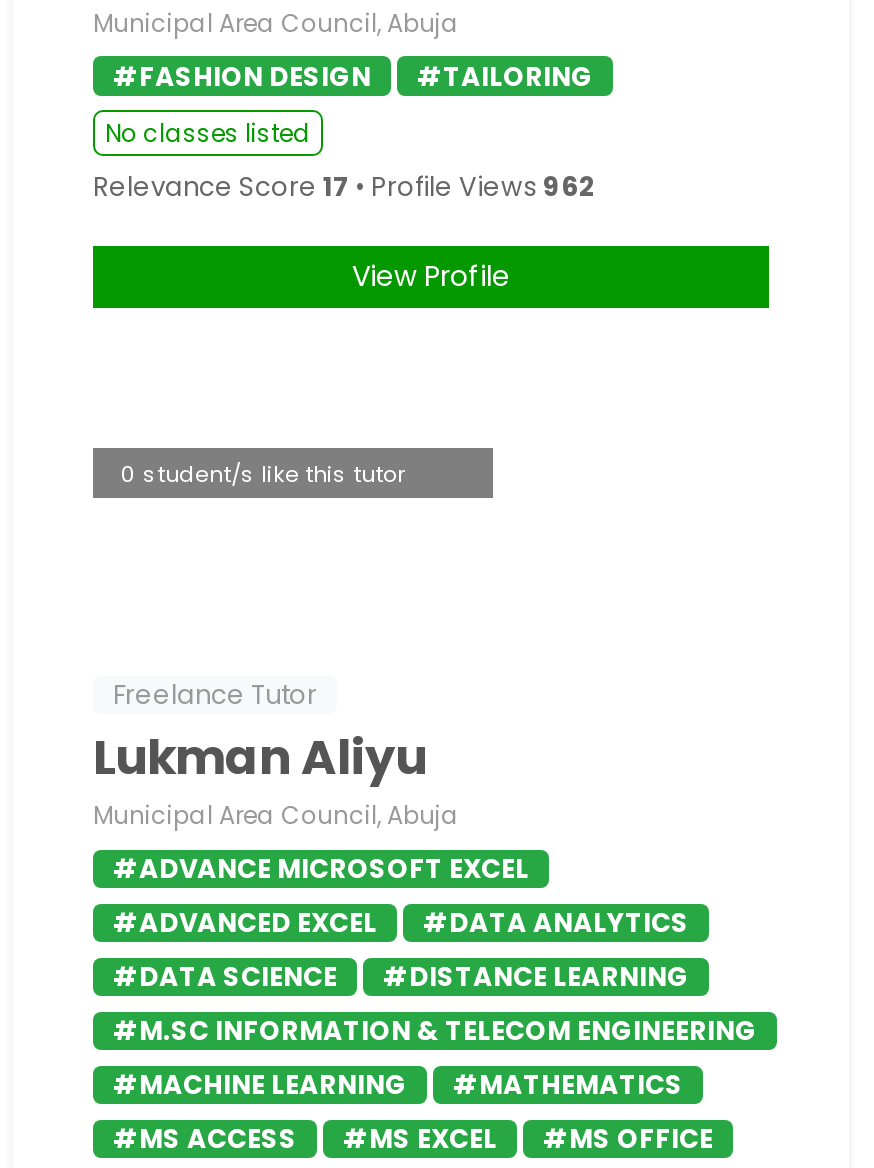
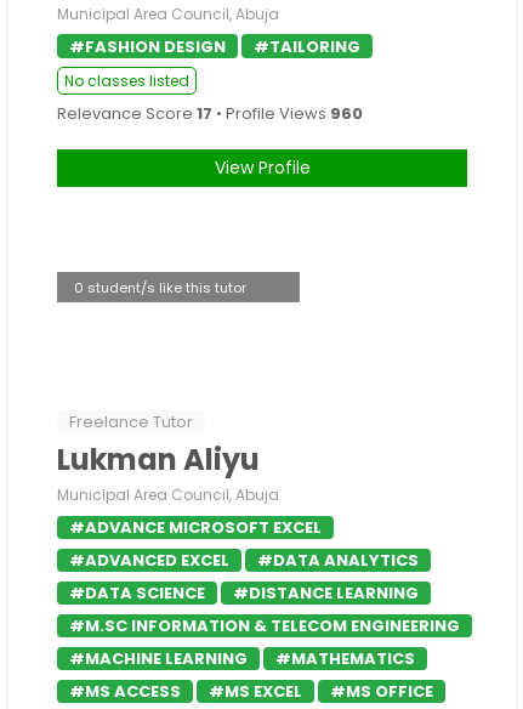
[93,168,595,206] Relevance Score 17 • Profile Views 962 -> [57,102,363,125] Relevance Score 17 • Profile Views 960

